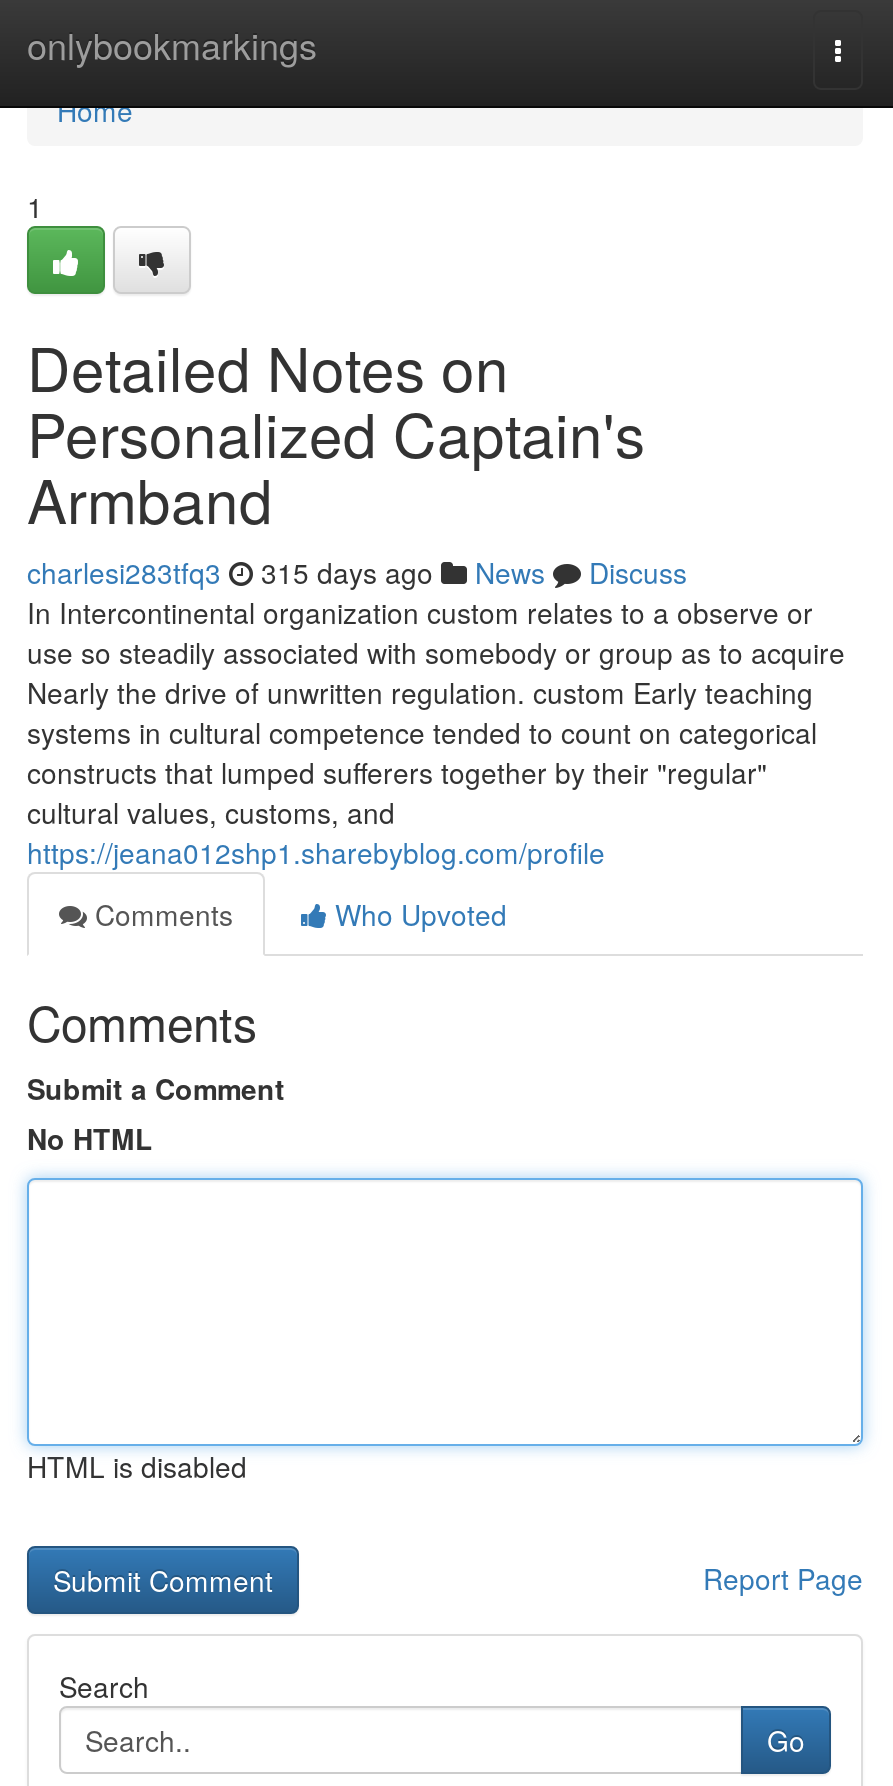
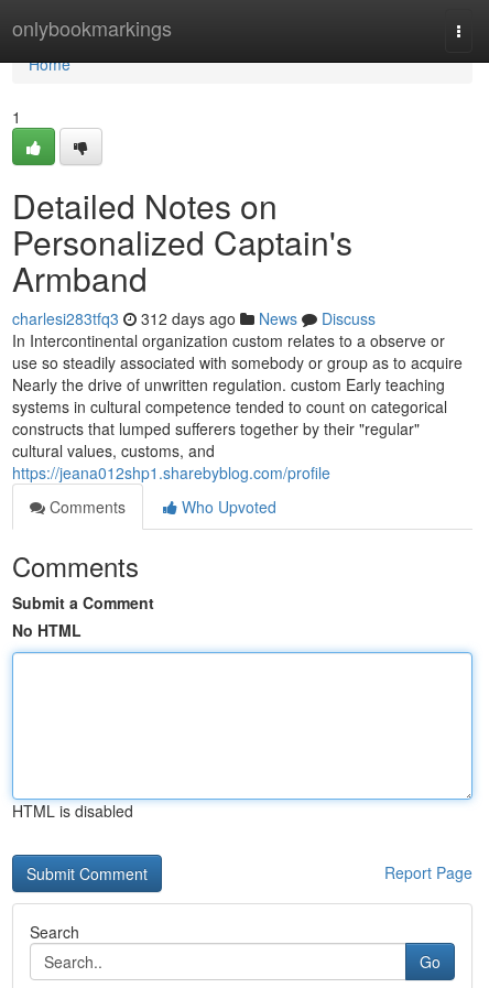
[27,552,687,592] charlesi283tfq3 315 days ago News Discuss -> [12,307,376,329] charlesi283tfq3 312 days ago News Discuss

